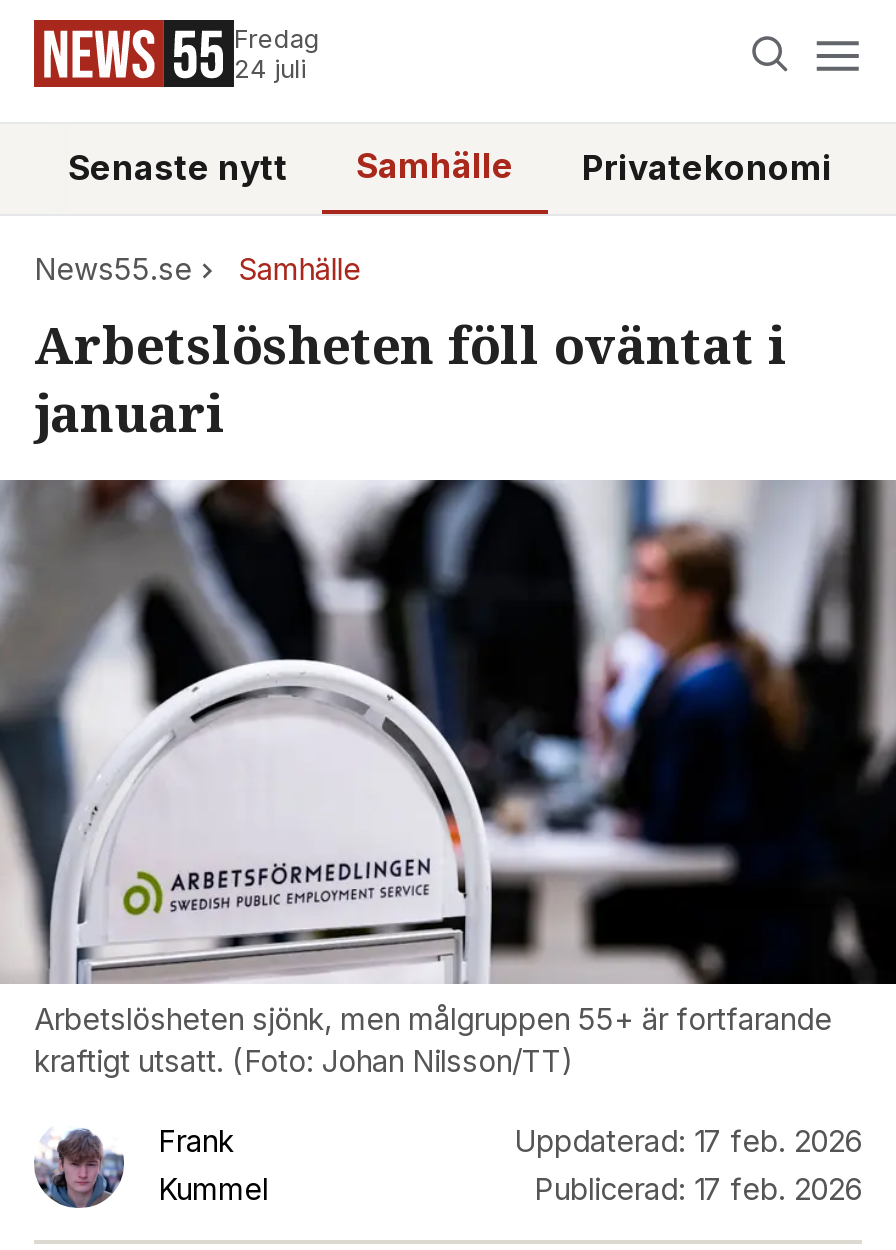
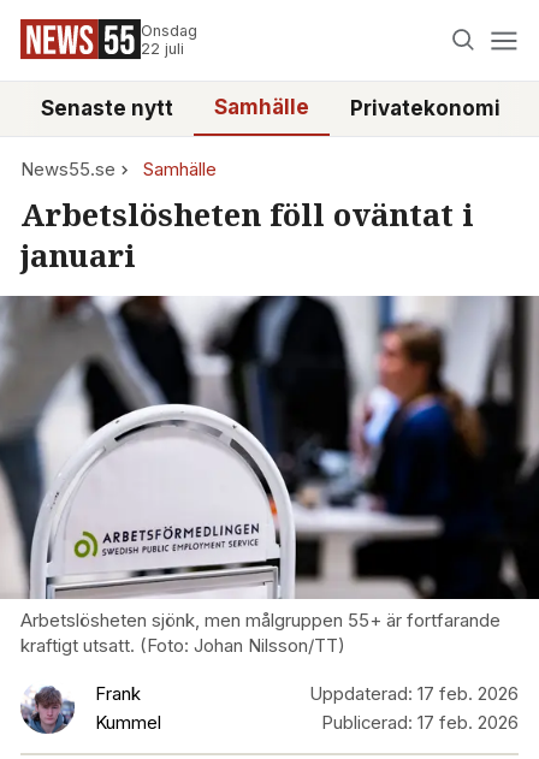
[234,24,320,84] Fredag | 24 juli -> [141,22,197,58] Onsdag | 22 juli

